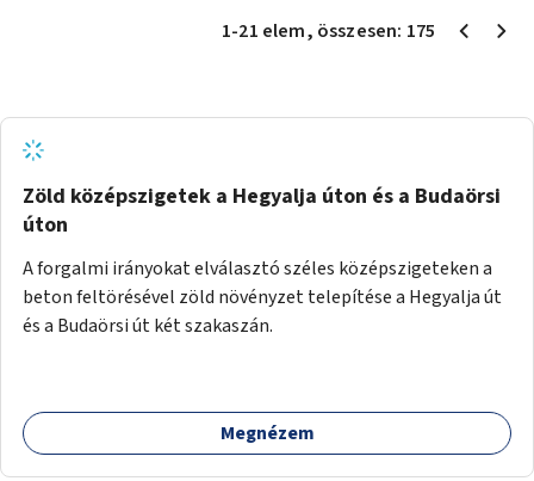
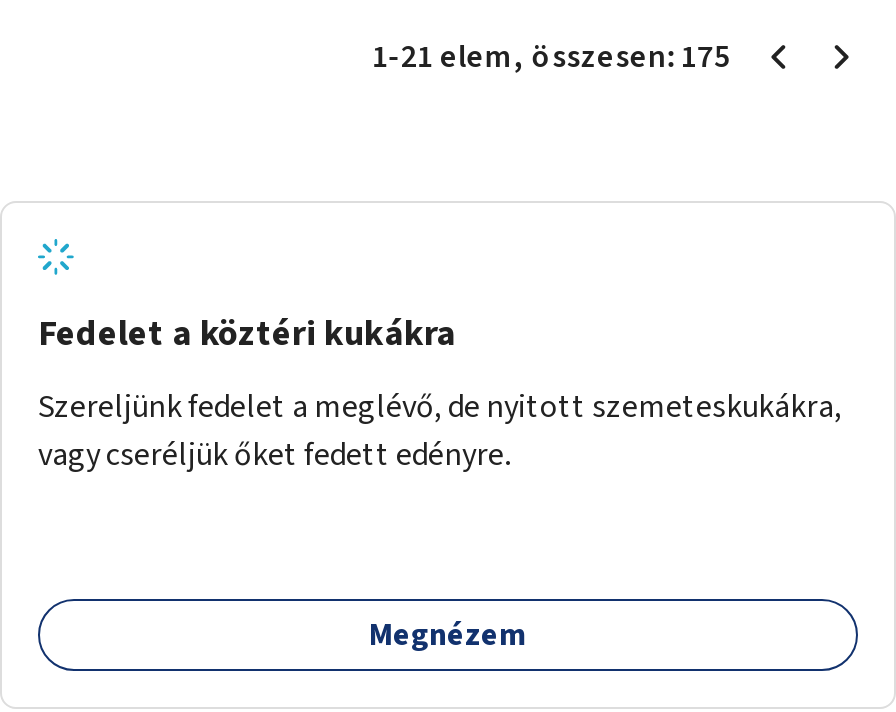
[23,181,501,240] Zöld középszigetek a Hegyalja úton és a Budaörsi | úton -> [38,309,456,359] Fedelet a köztéri kukákra
[23,255,502,339] A forgalmi irányokat elválasztó széles középszigeteken a | beton feltörésével zöld növényzet telepítése a Hegyalja út | és a Budaörsi út két szakaszán. -> [38,385,842,477] Szereljünk fedelet a meglévő, de nyitott szemeteskukákra, | vagy cseréljük őket fedett edényre.

